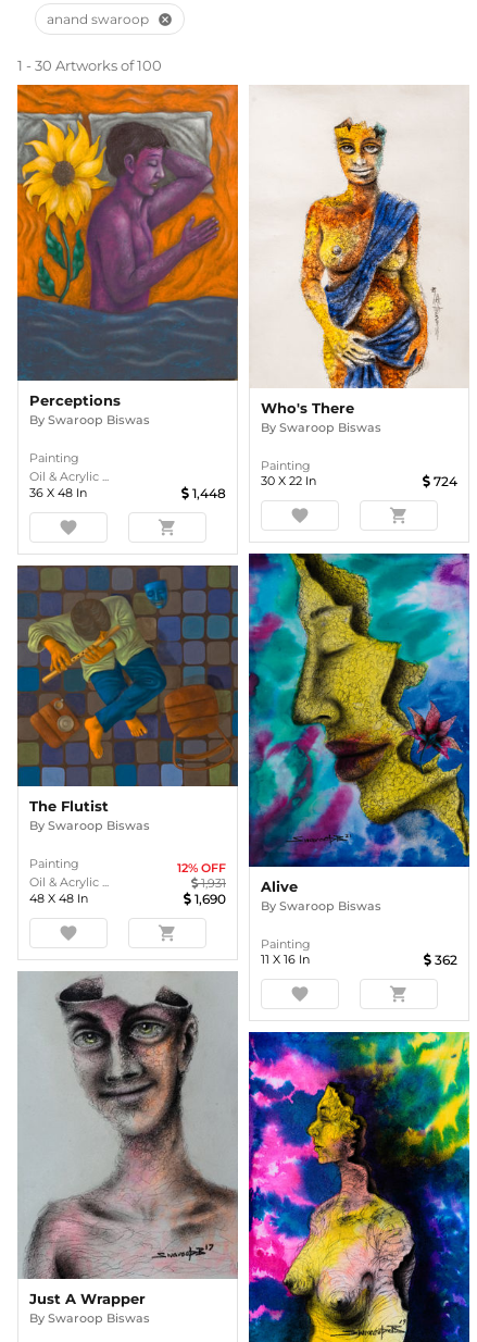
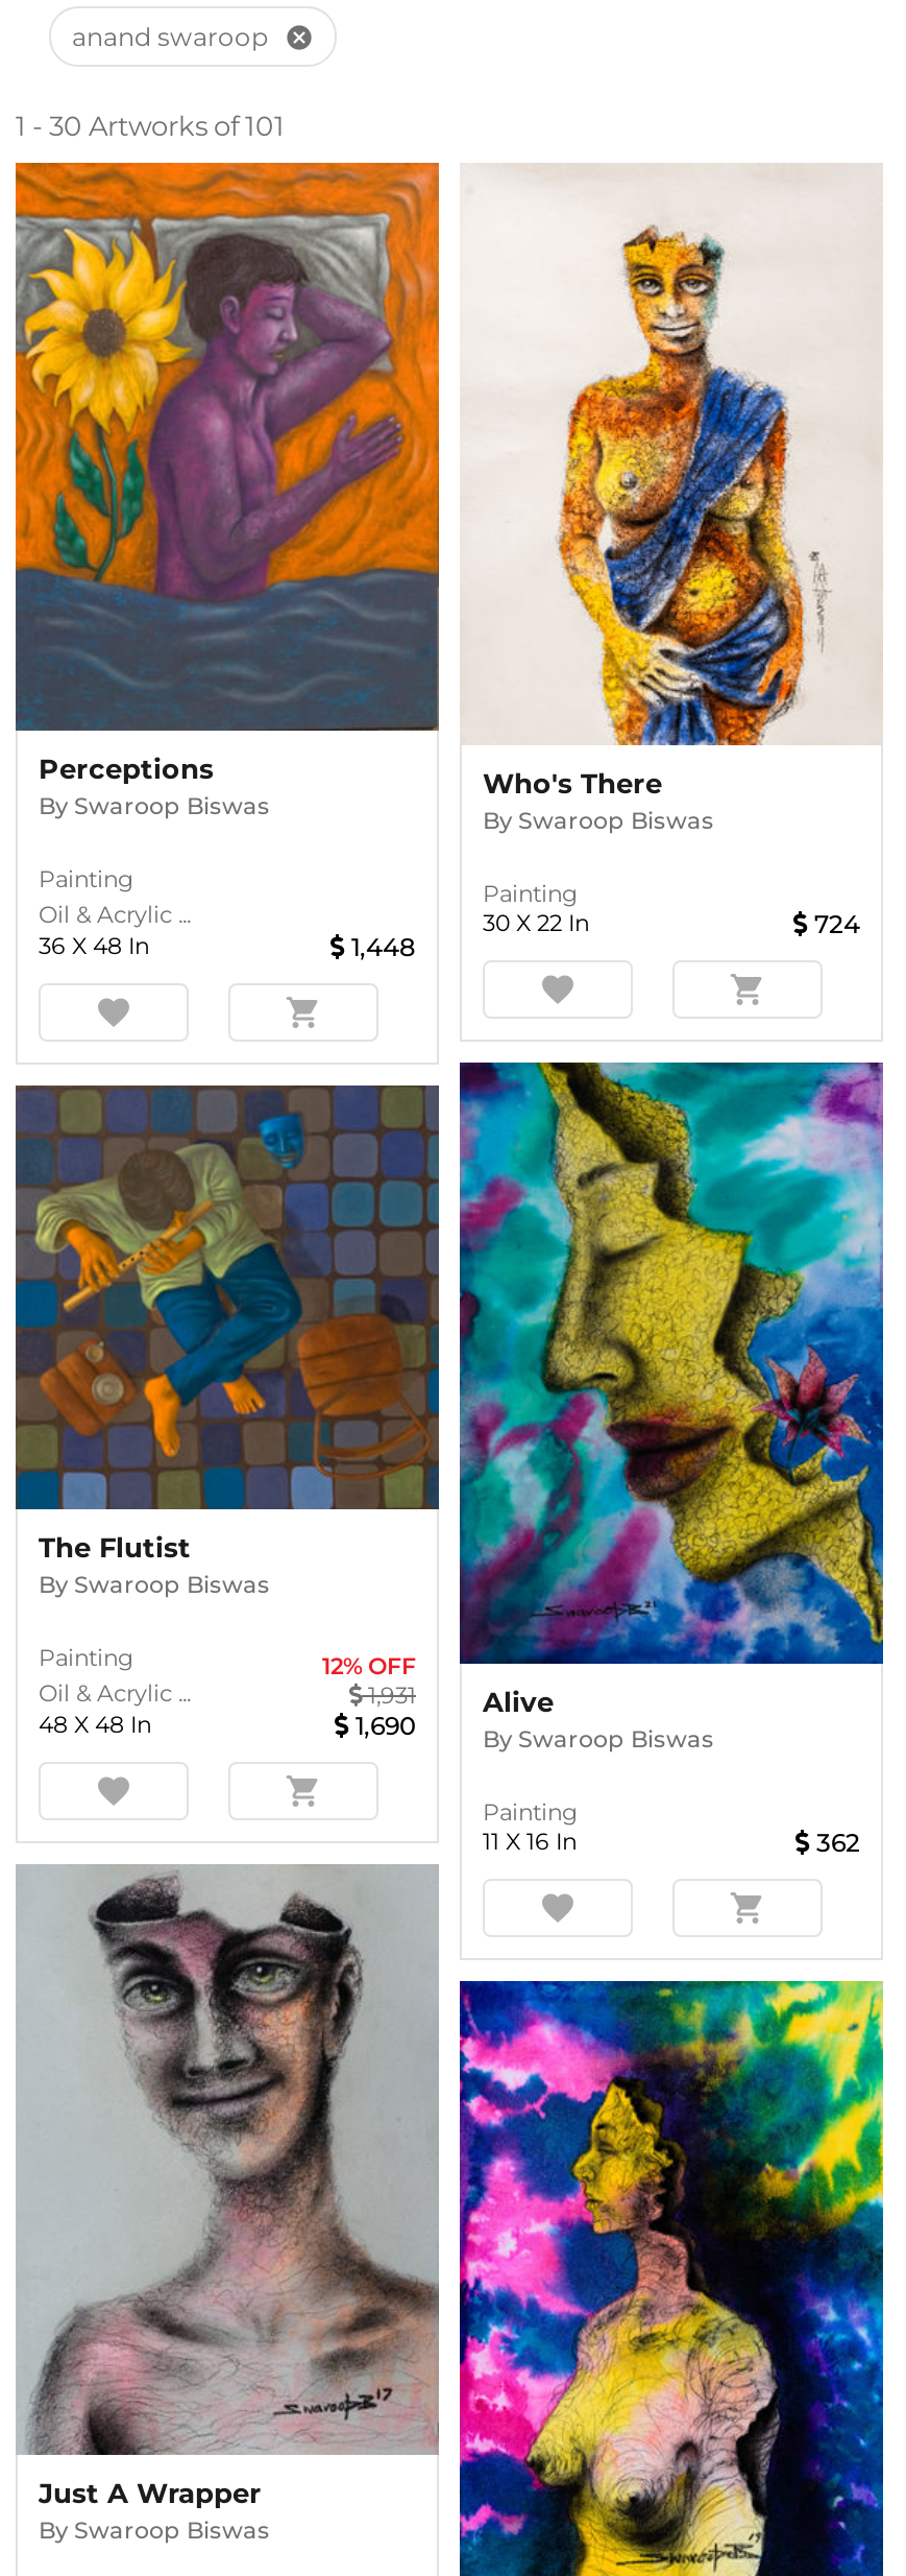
[17,57,162,74] 1 - 30 Artworks of 100 -> [16,109,285,142] 1 - 30 Artworks of 101

